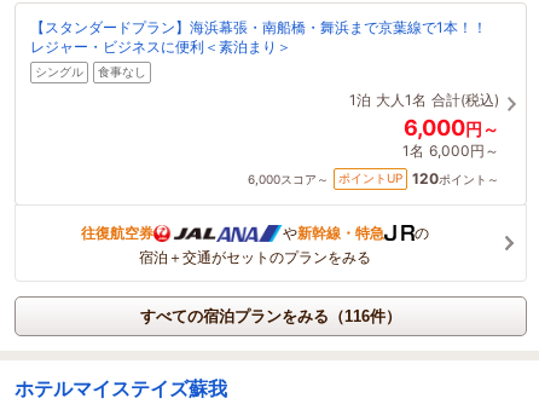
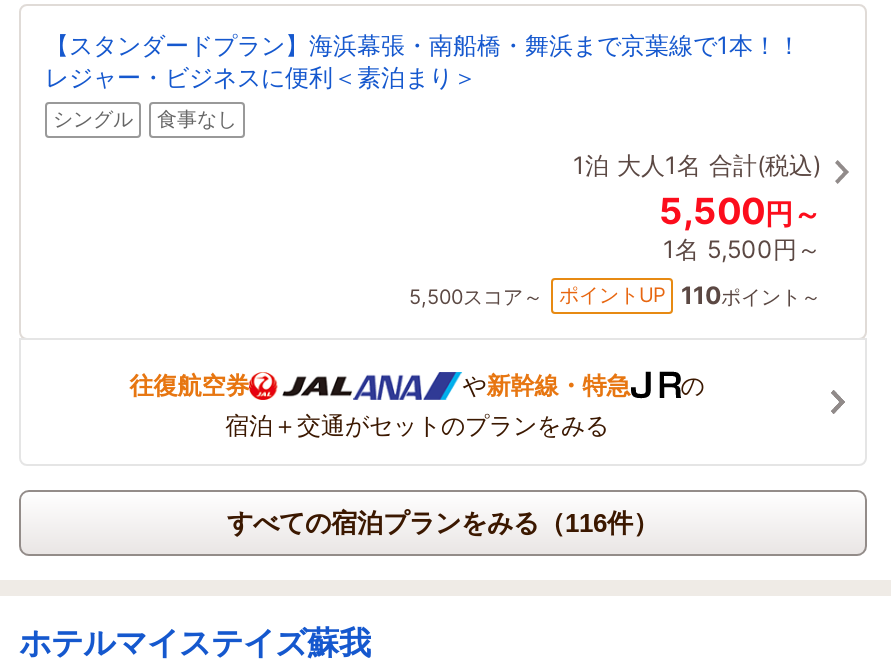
[404,115,499,140] 6,000円～ -> [659,189,821,231] 5,500円～
[402,141,499,159] 1名 6,000円～ -> [663,233,821,263] 1名 5,500円～
[248,171,329,186] 6,000スコア～ -> [409,283,543,307] 5,500スコア～
[412,169,499,187] 120ポイント～ -> [681,279,821,309] 110ポイント～

